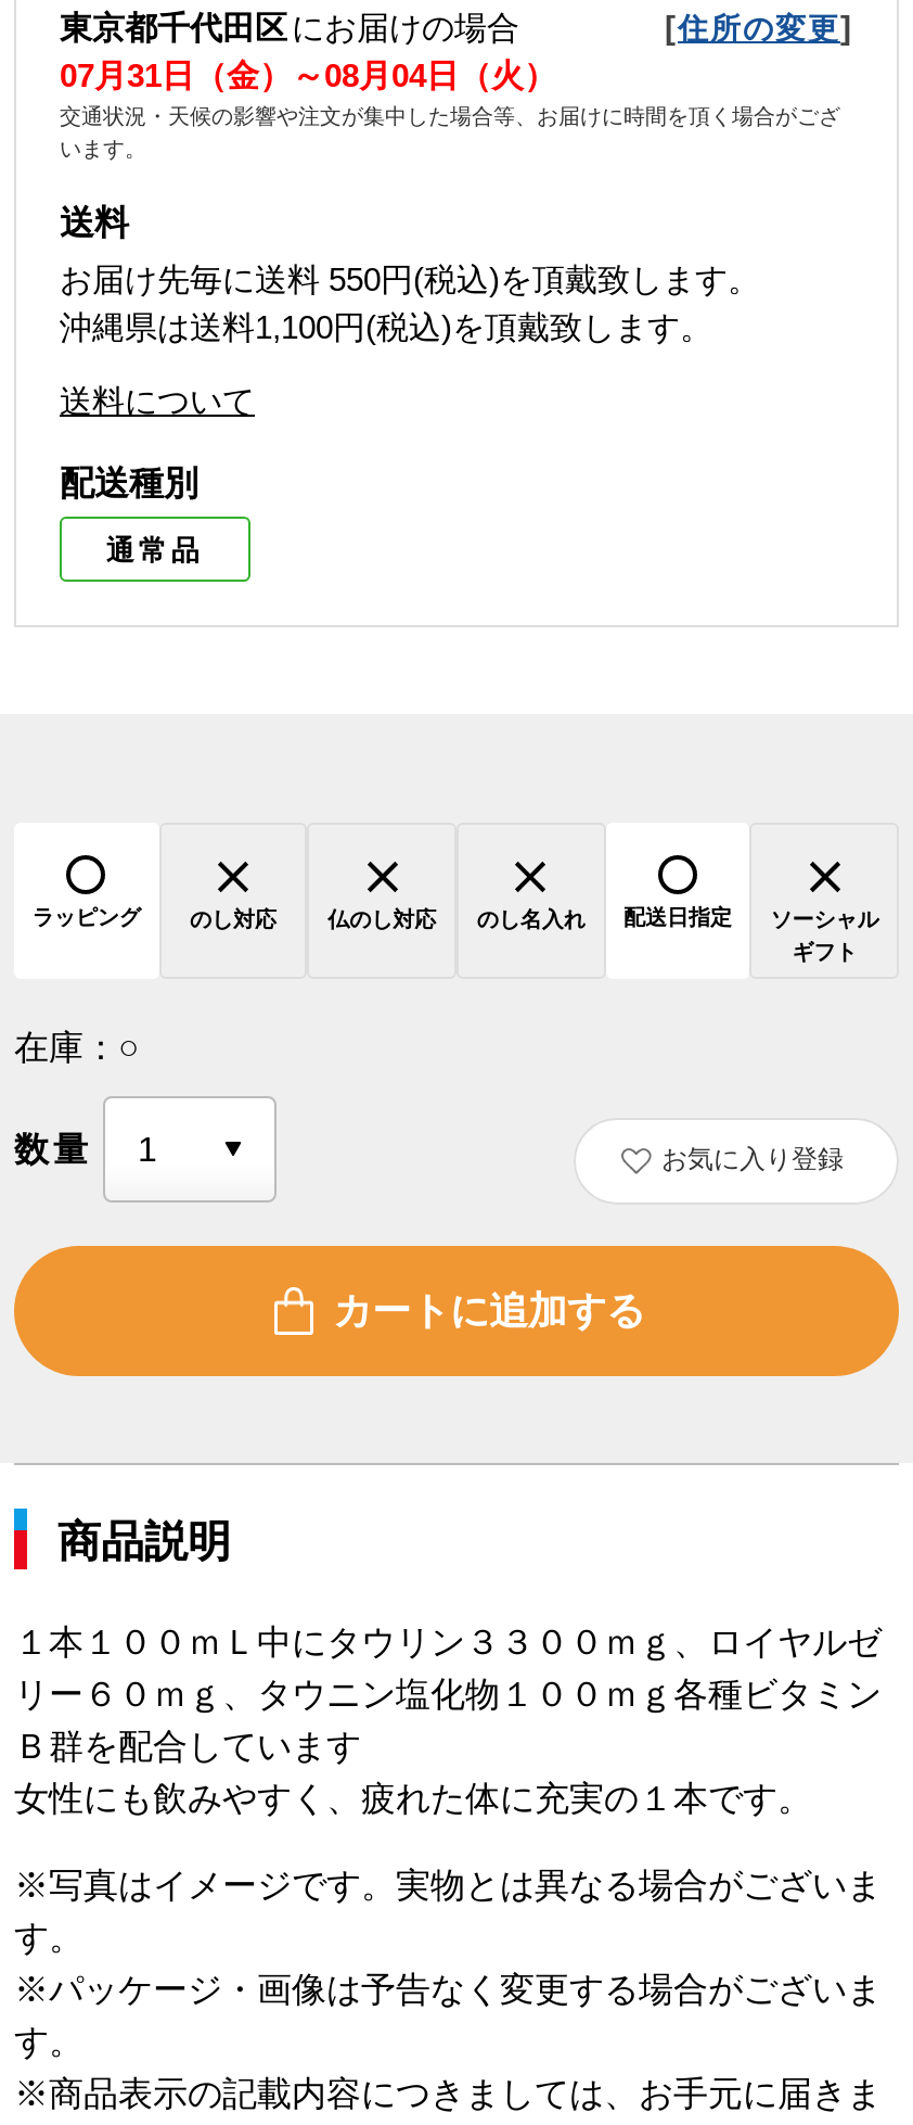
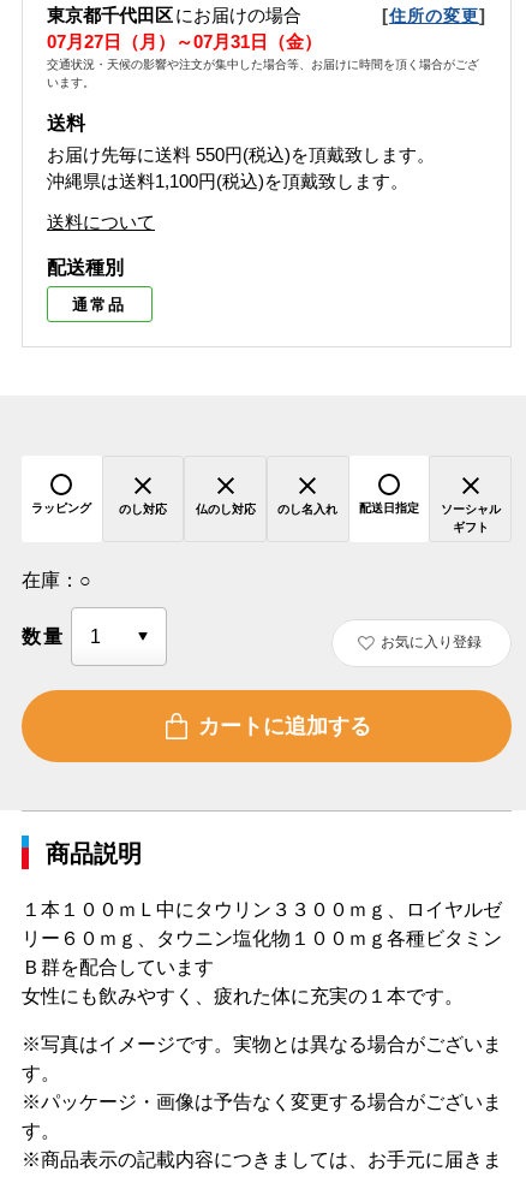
[60,57,556,94] 07月31日（金）～08月04日（火） -> [47,32,322,52] 07月27日（月）～07月31日（金）

